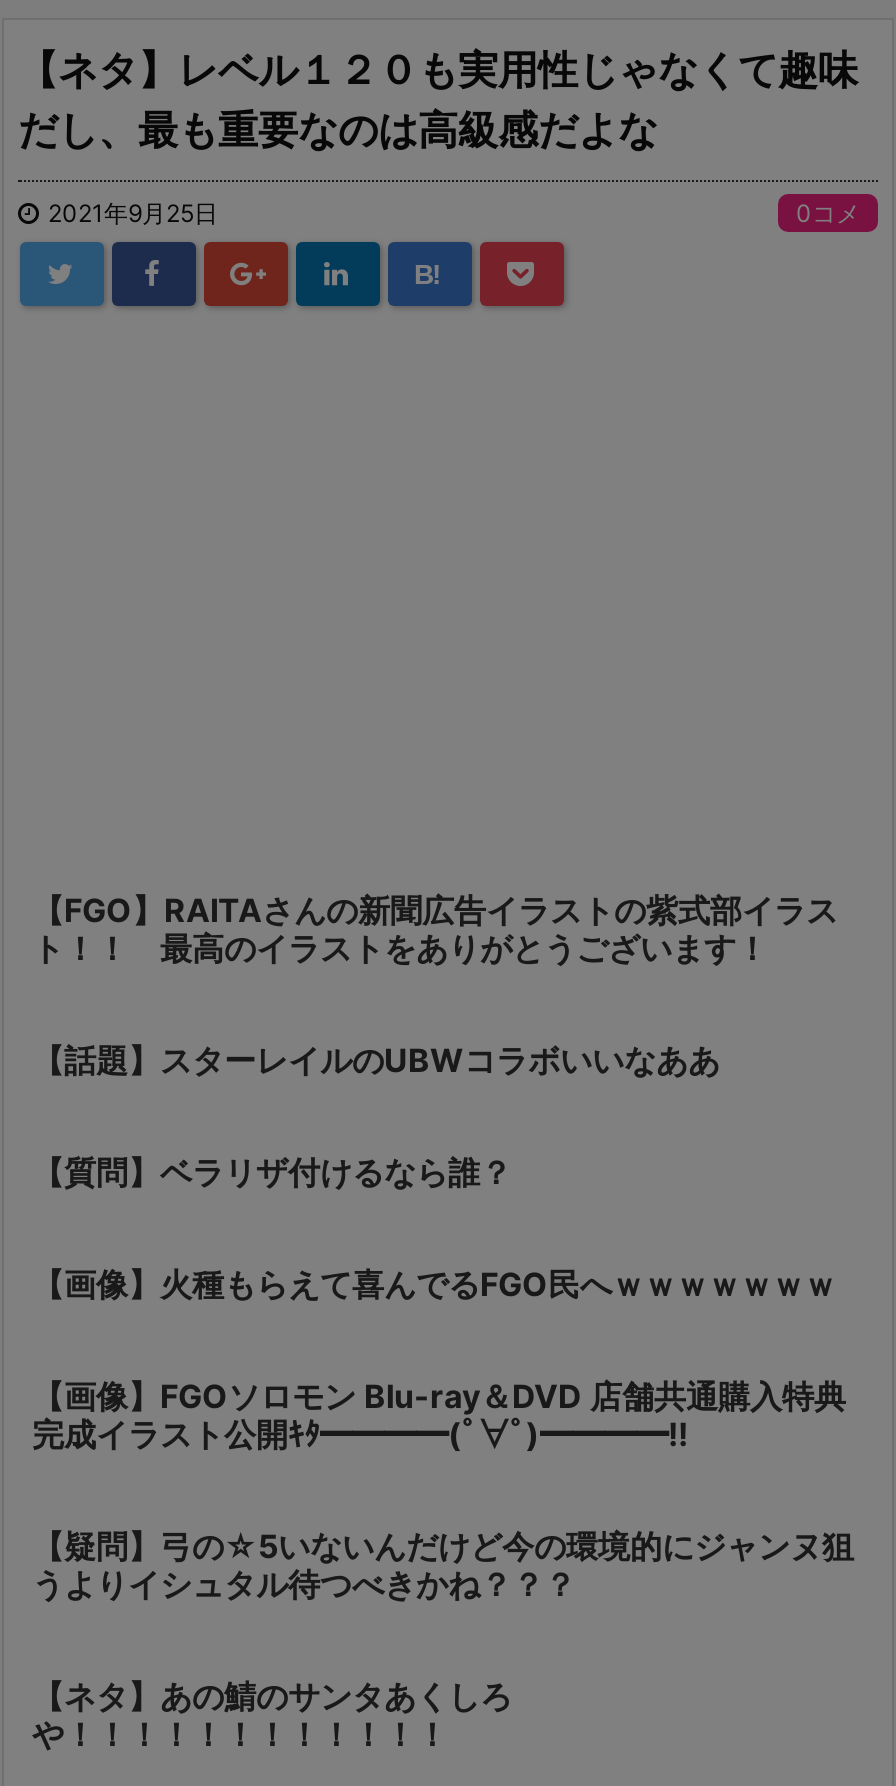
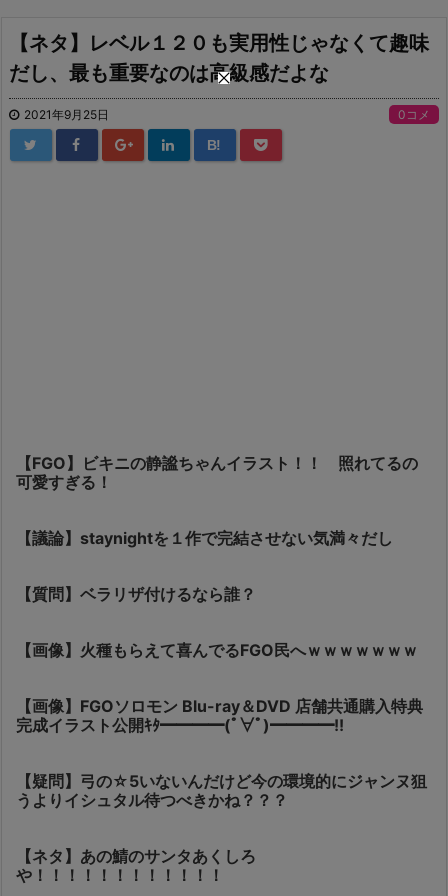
[32,890,838,968] 【FGO】RAITAさんの新聞広告イラストの紫式部イラス | ト！！ 最高のイラストをありがとうございます！ -> [16,453,418,492] 【FGO】ビキニの静謐ちゃんイラスト！！ 照れてるの | 可愛すぎる！
[32,1040,720,1080] 【話題】スターレイルのUBWコラボいいなああ -> [16,528,393,548] 【議論】staynightを１作で完結させない気満々だし

